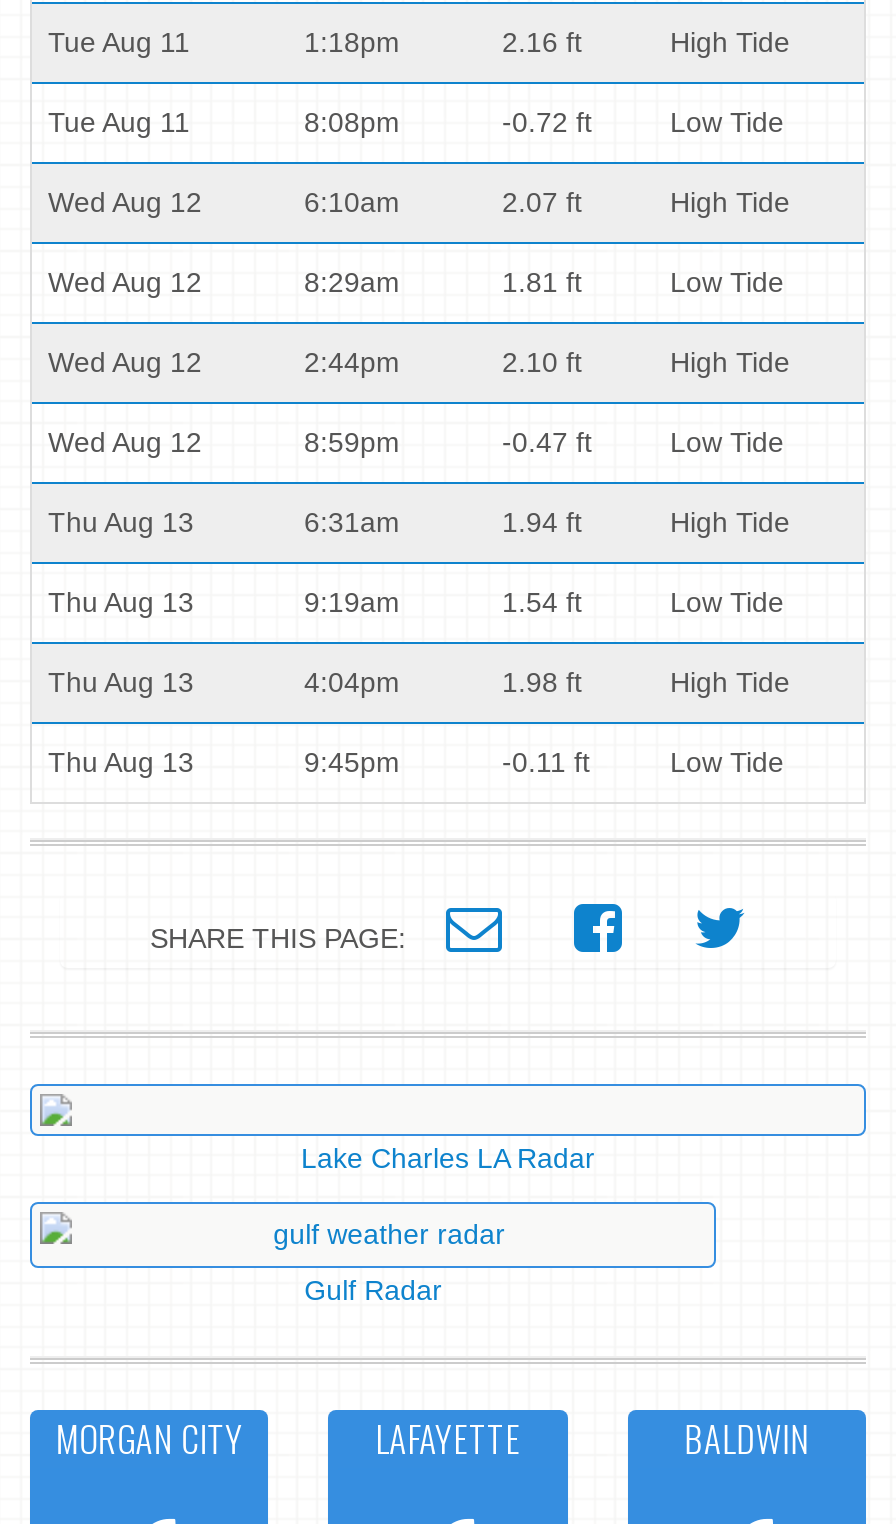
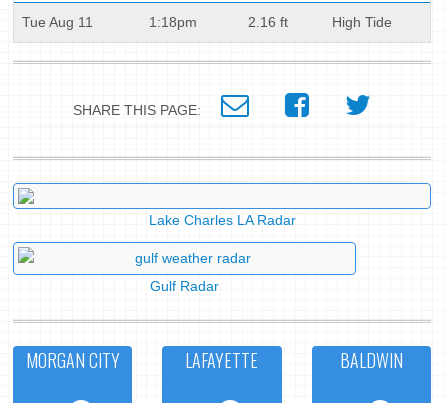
[48,106,790,778] Tue Aug 11 | 8:08pm | -0.72 ft | Low Tide | Wed Aug 12 | 6:10am | 2.07 ft | High Tide | Wed Aug 12 | 8:29am | 1.81 ft | Low Tide | Wed Aug 12 | 2:44pm | 2.10 ft | High Tide | Wed Aug 12 | 8:59pm | -0.47 ft | Low Tide | Thu Aug 13 | 6:31am | 1.94 ft | High Tide | Thu Aug 13 | 9:19am | 1.54 ft | Low Tide | Thu Aug 13 | 4:04pm | 1.98 ft | High Tide | Thu Aug 13 | 9:45pm | -0.11 ft | Low Tide -> none

